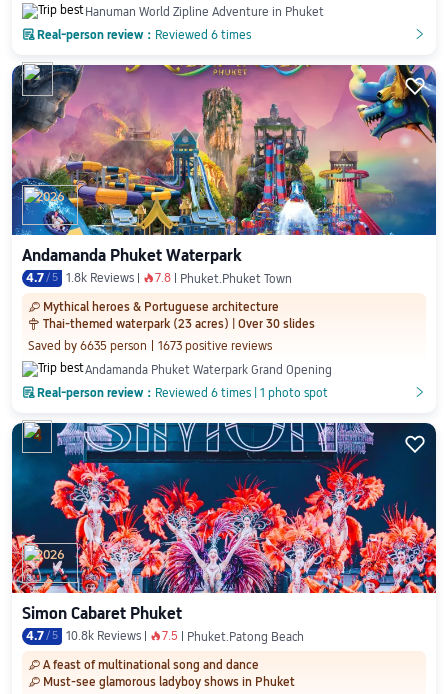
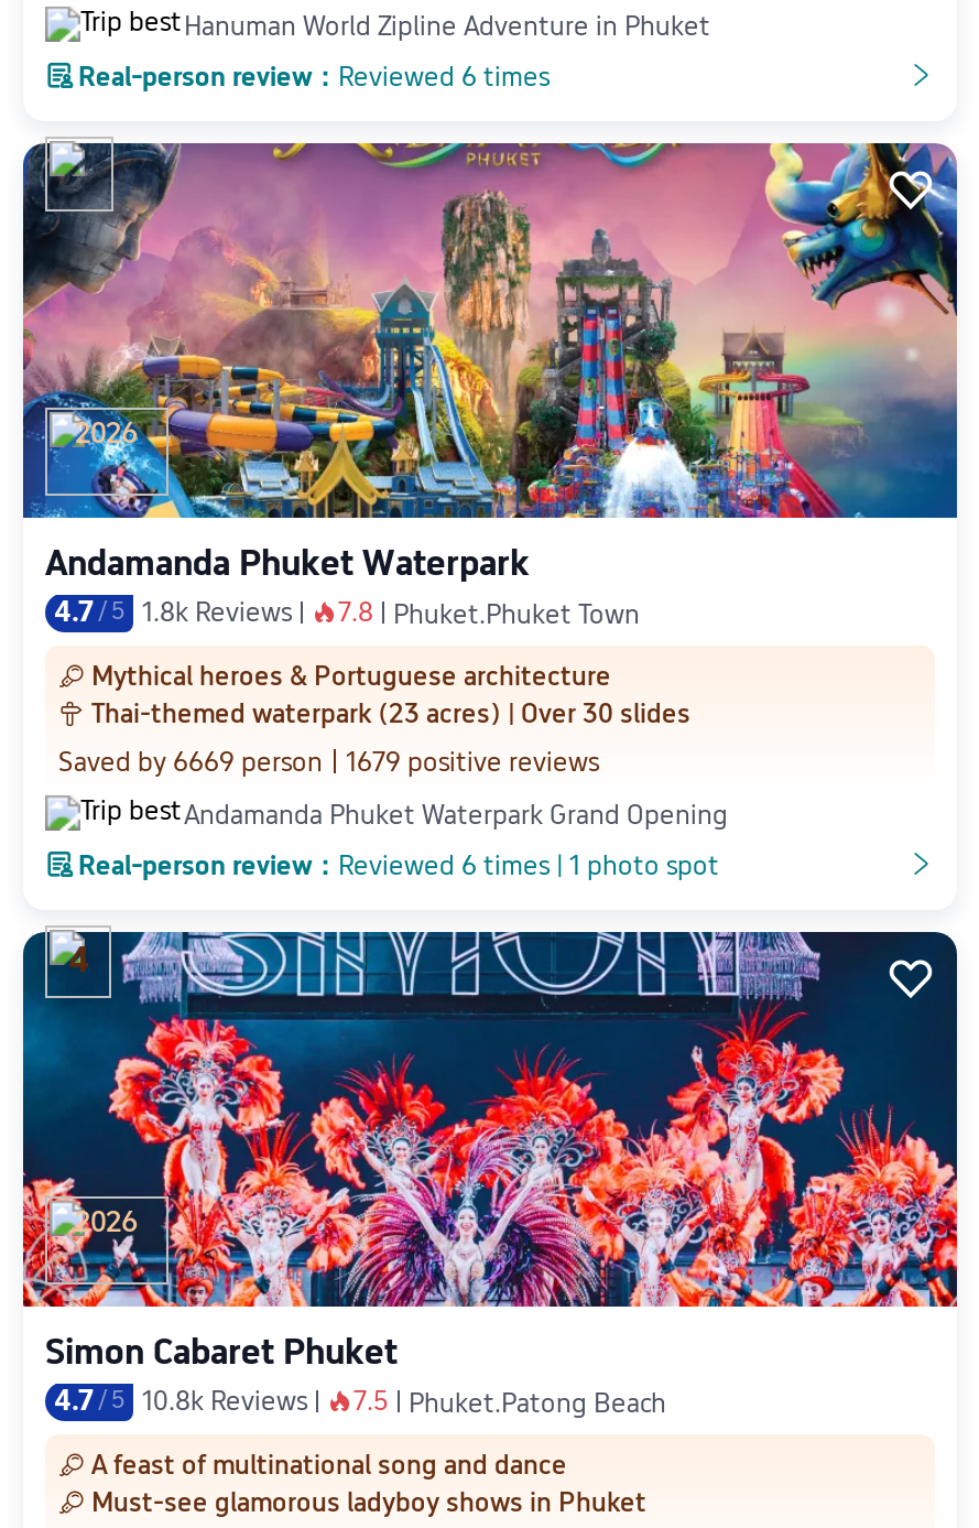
[28,338,147,352] Saved by 6635 person -> [58,746,323,777] Saved by 6669 person
[157,338,271,352] 1673 positive reviews -> [346,746,599,777] 1679 positive reviews

